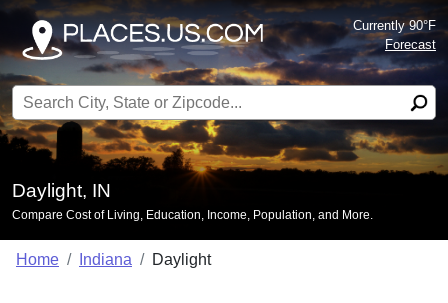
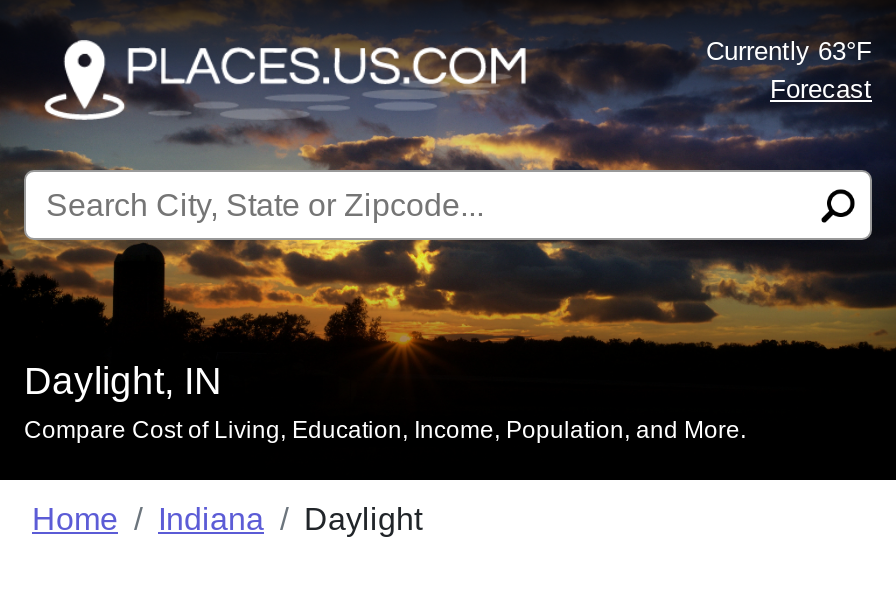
[353,18,436,33] Currently 90°F -> [706,36,872,66] Currently 63°F

